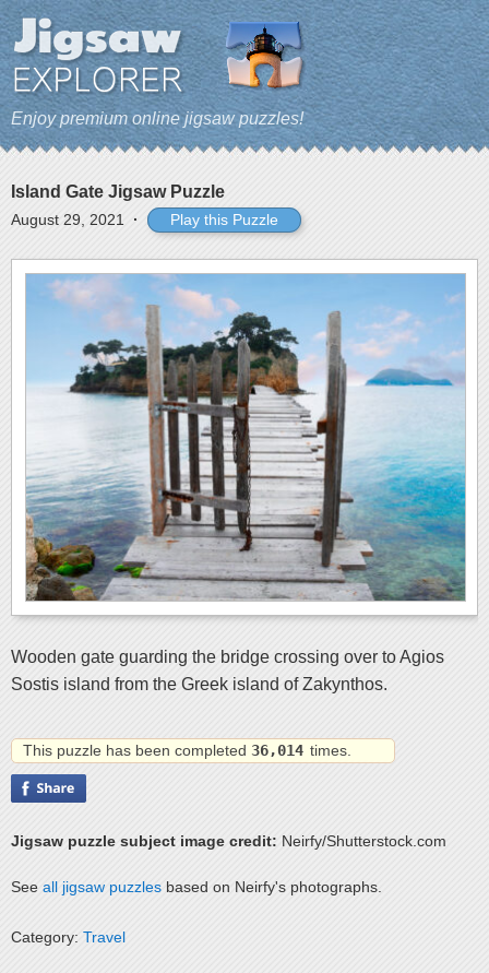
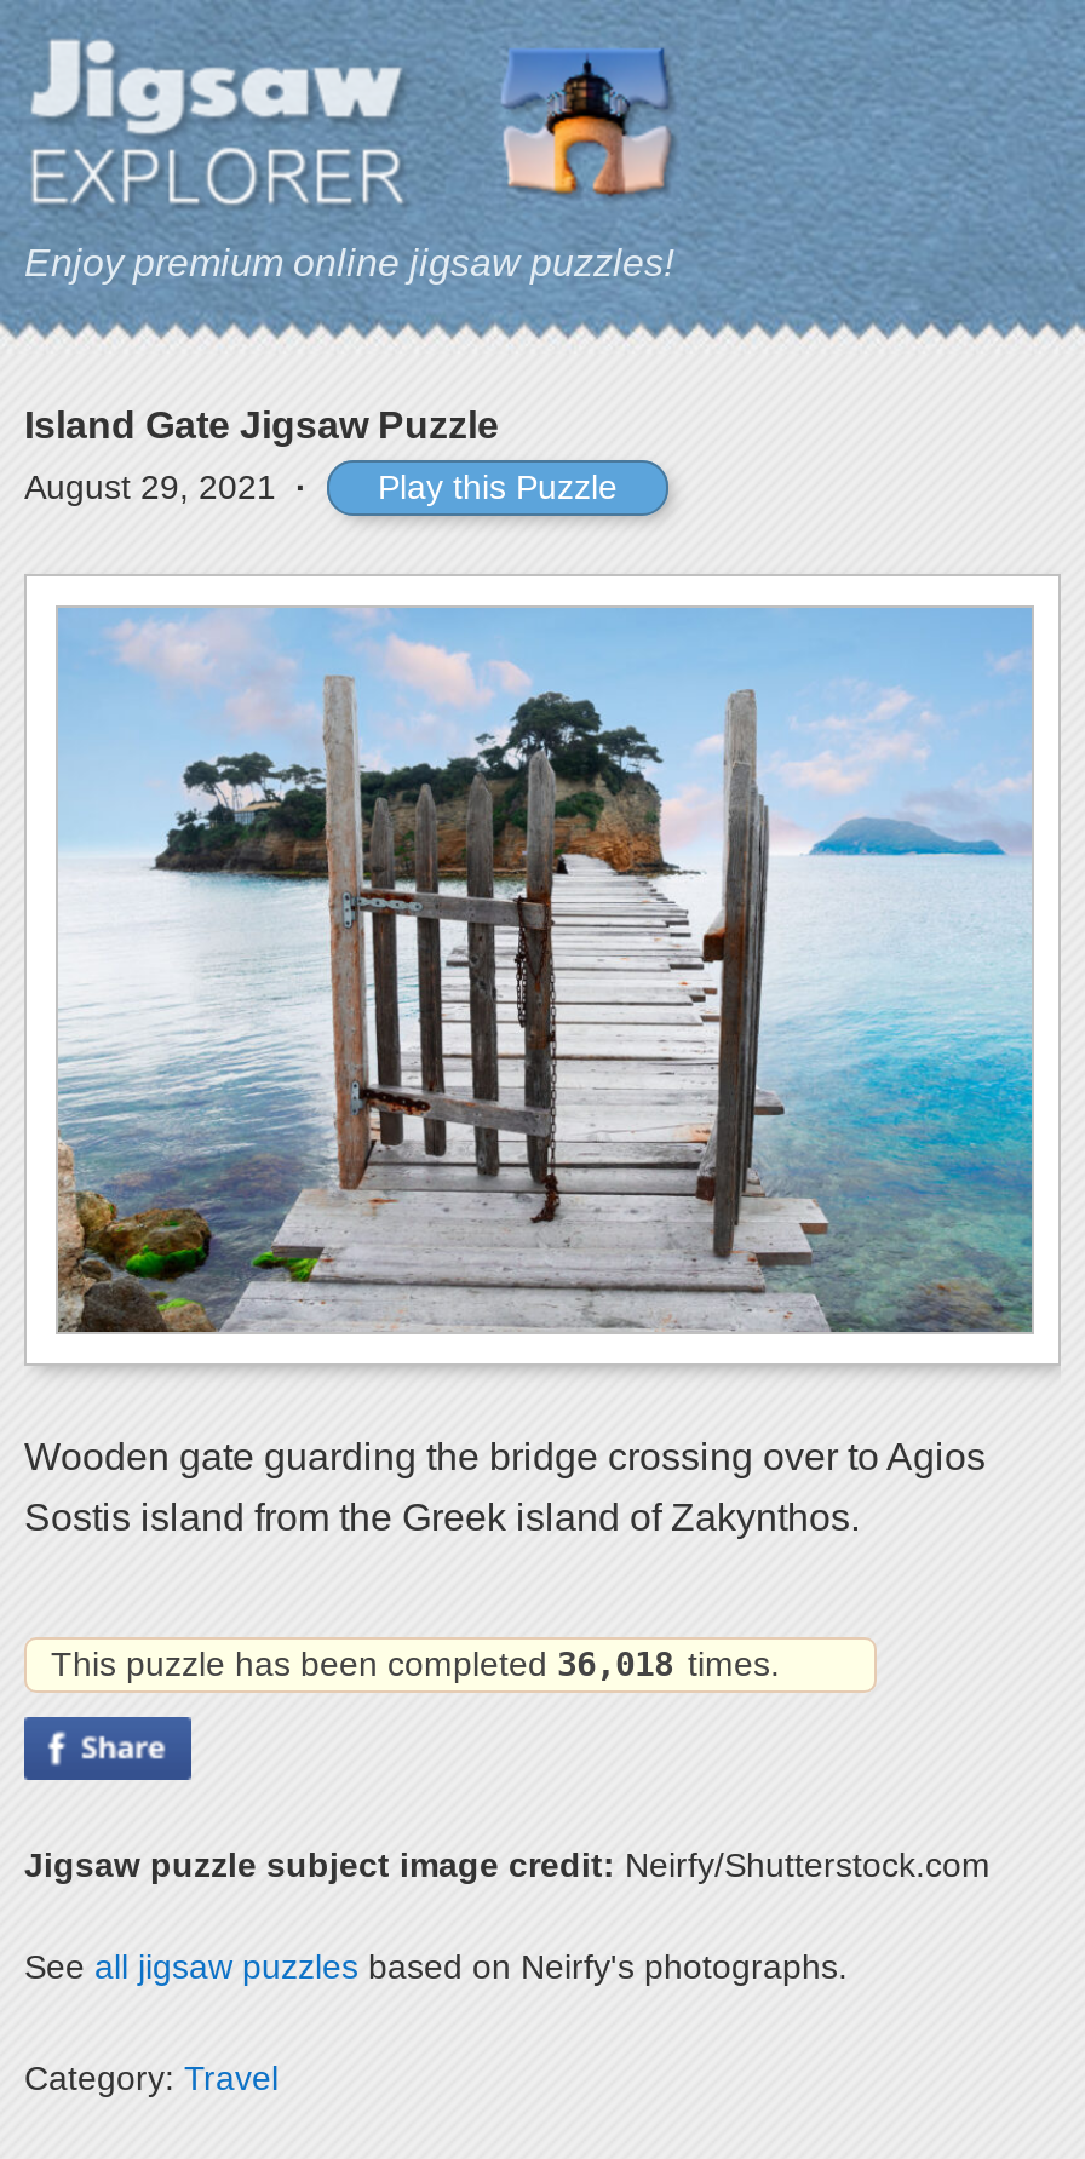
[23,741,351,758] This puzzle has been completed 36,014 times. -> [51,1644,780,1683] This puzzle has been completed 36,018 times.

